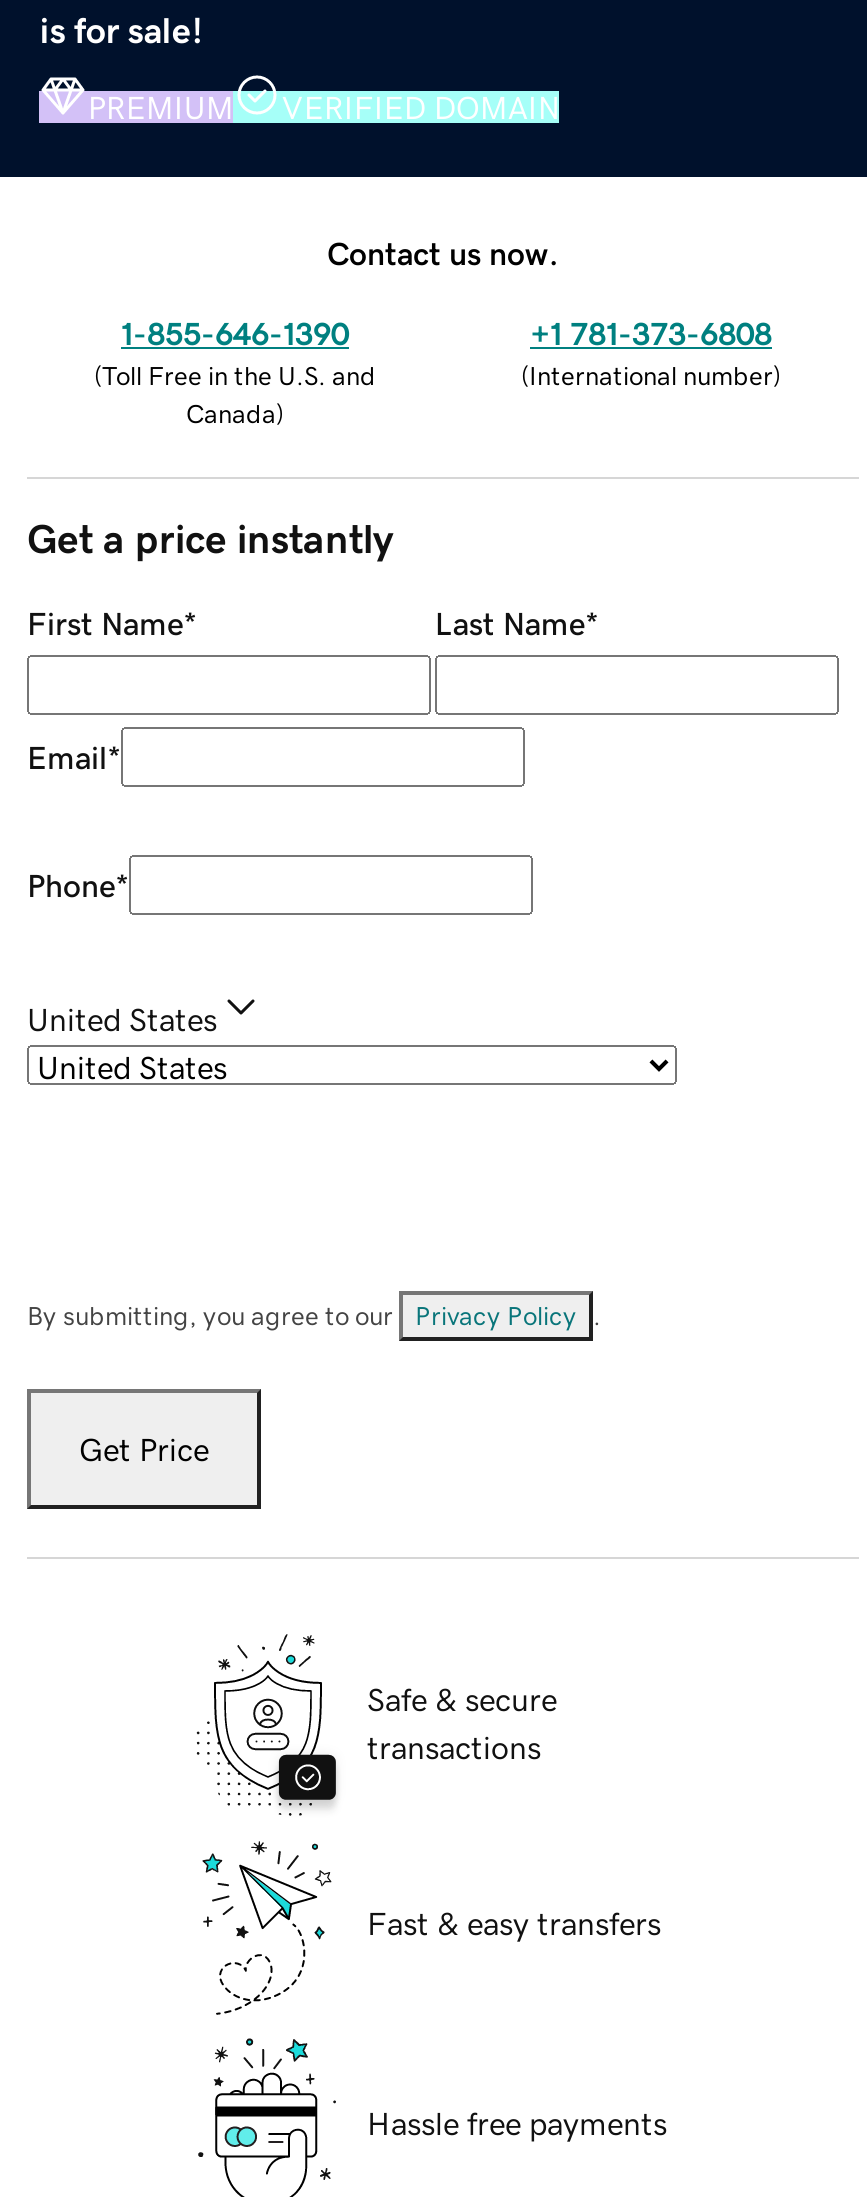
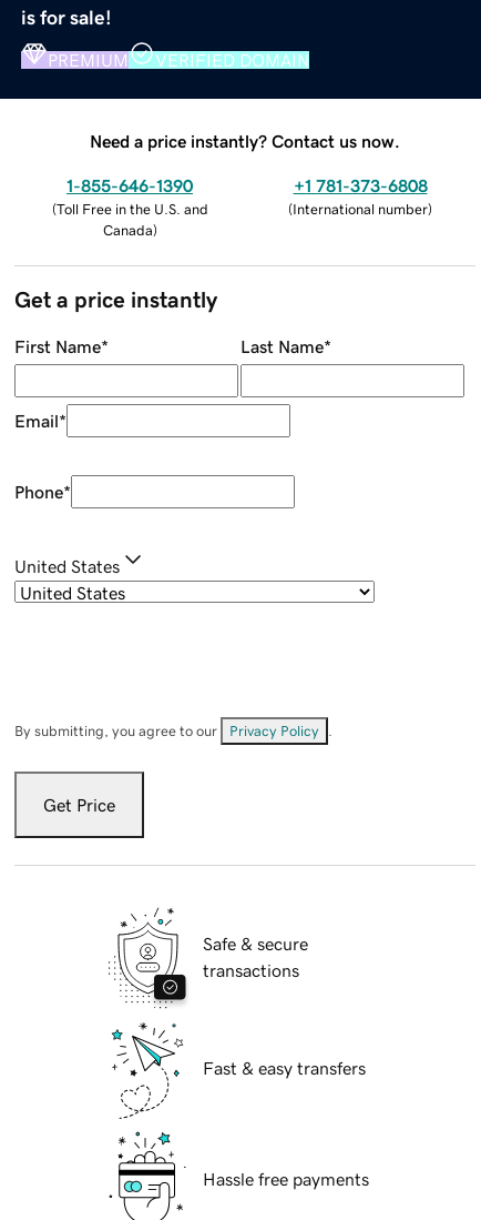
[327,236,559,268] Contact us now. -> [90,132,400,149] Need a price instantly? Contact us now.

